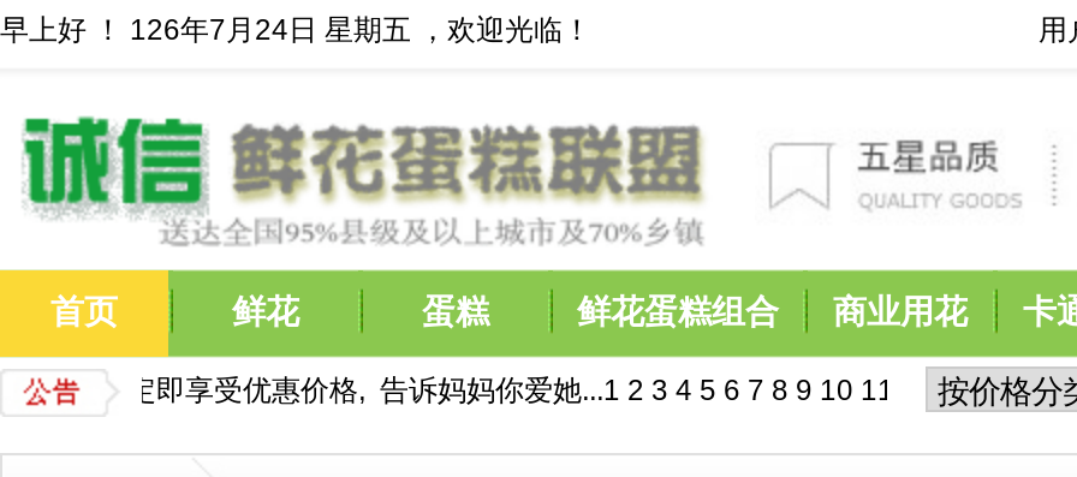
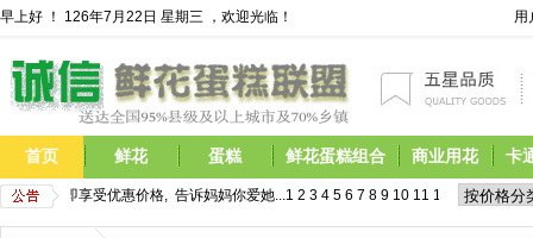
[0,13,591,47] 早上好 ！126年7月24日 星期五 ，欢迎光临！ -> [0,8,293,25] 早上好 ！126年7月22日 星期三 ，欢迎光临！

